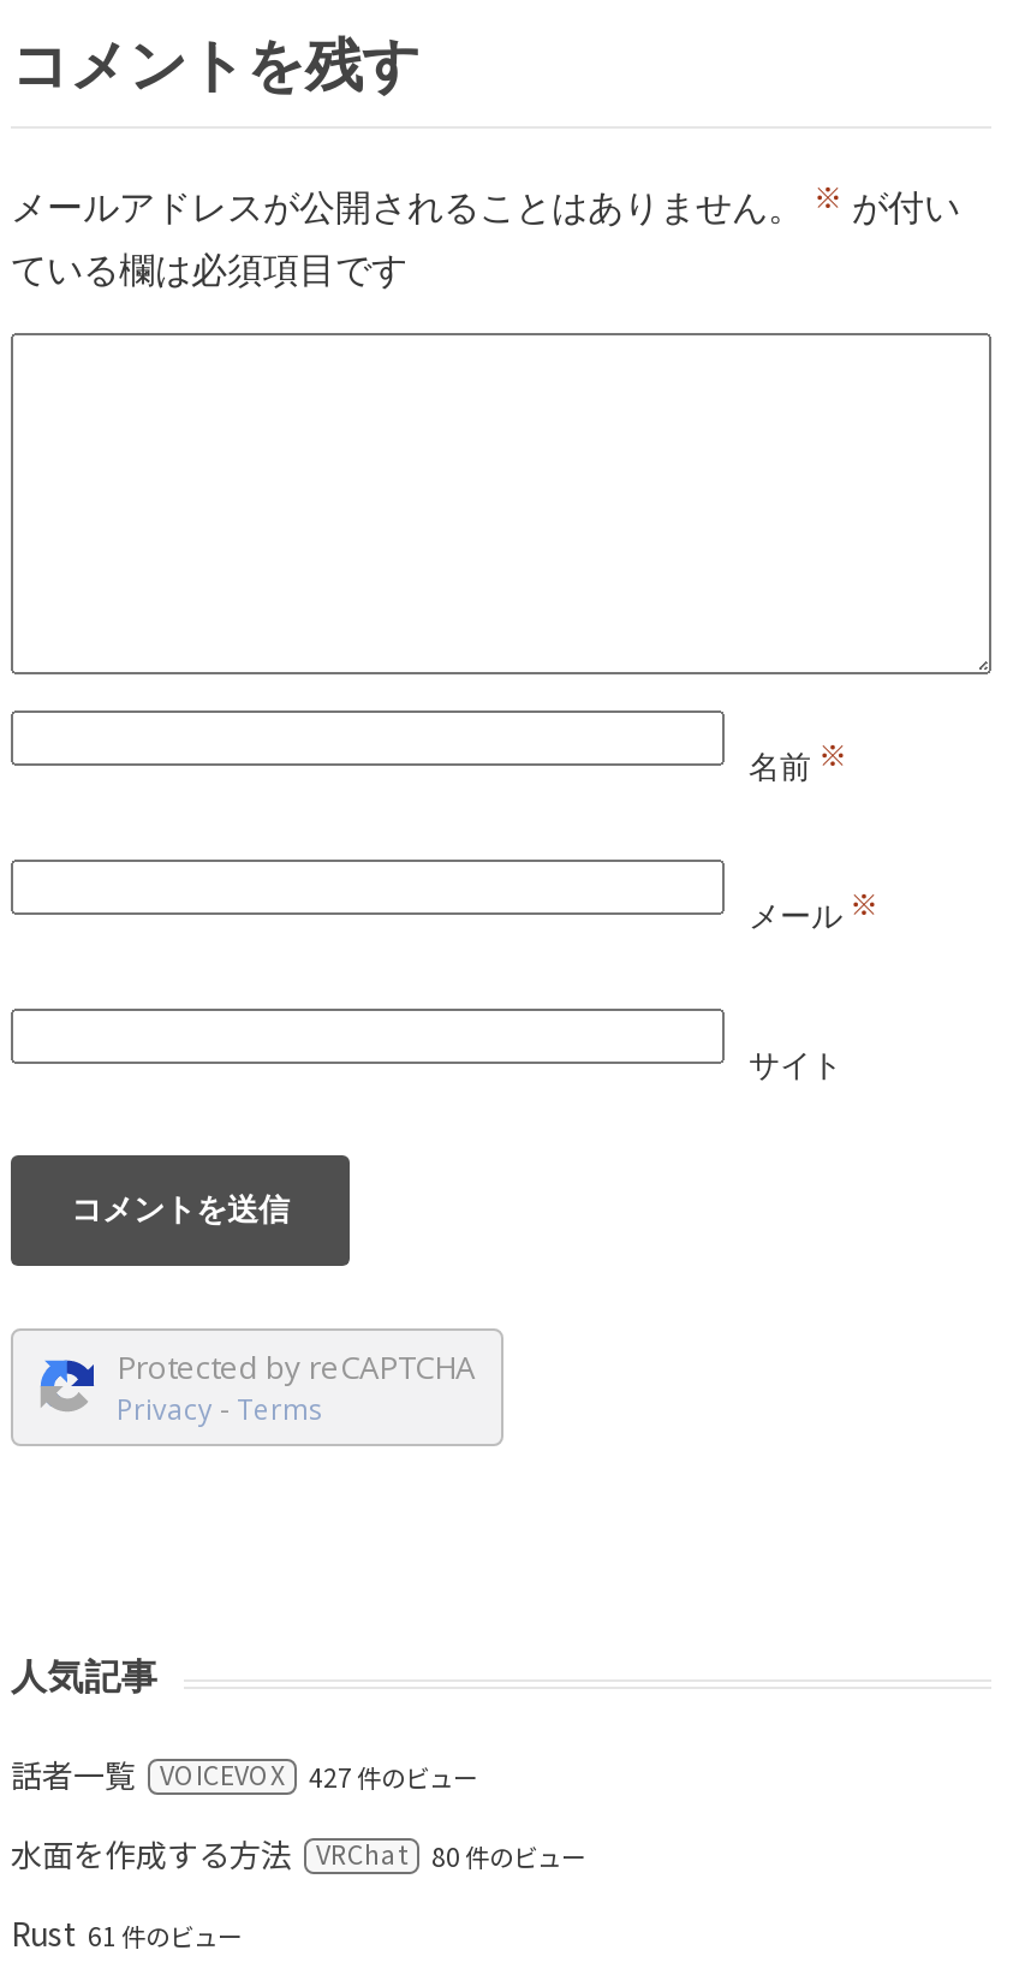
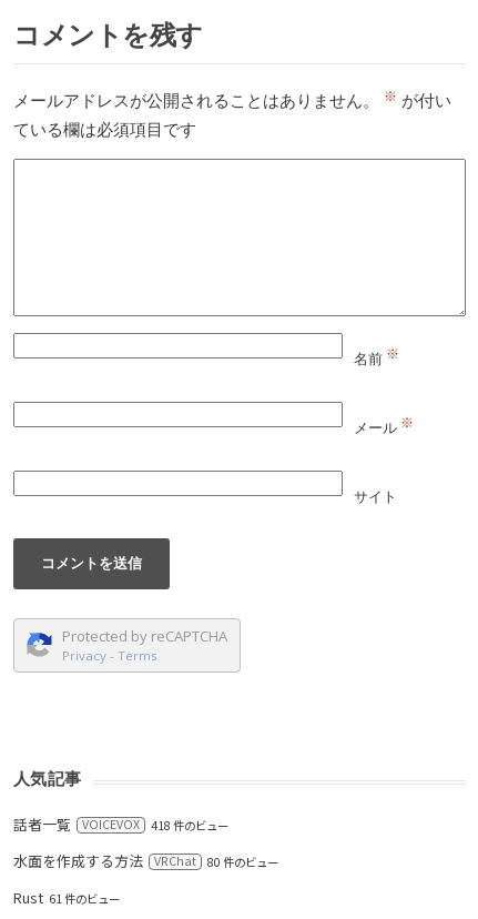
[11,1751,477,1797] 話者一覧 VOICEVOX 427 件のビュー -> [13,813,228,834] 話者一覧 VOICEVOX 418 件のビュー

